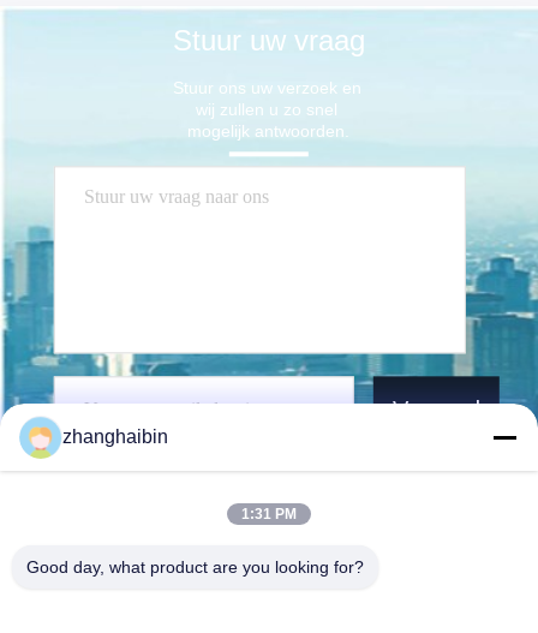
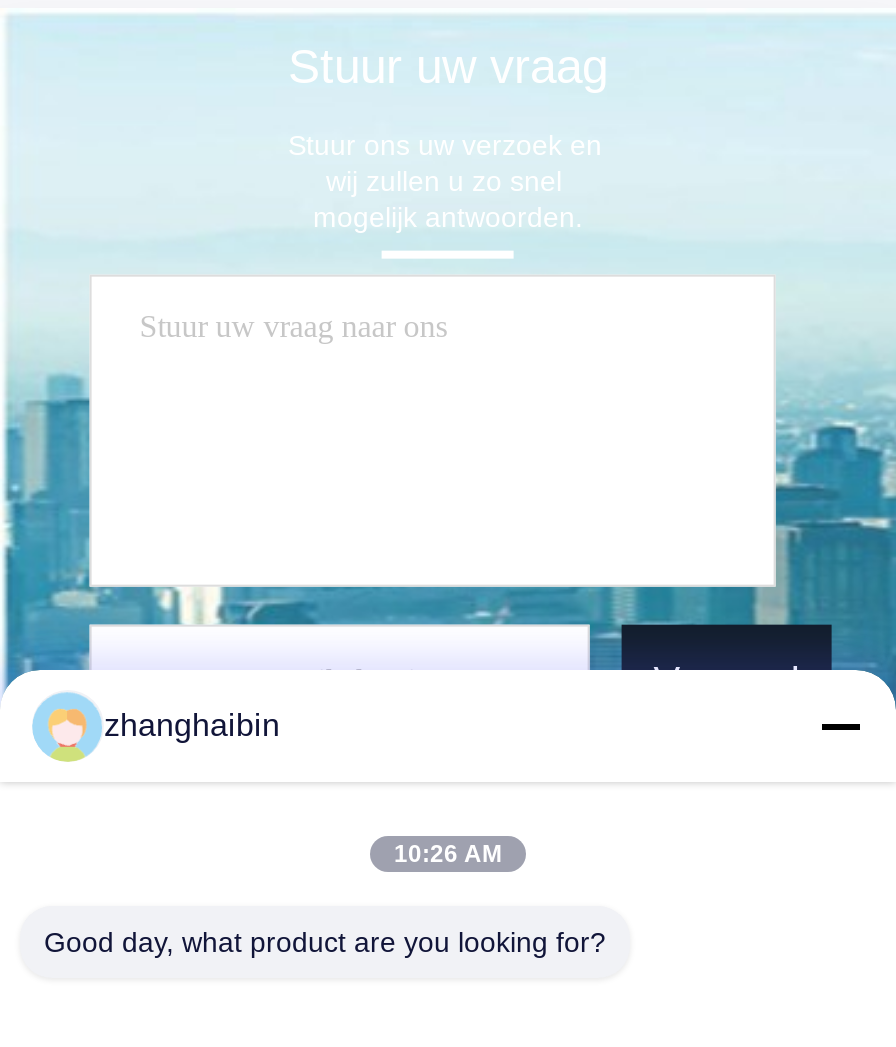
[241,506,297,522] 1:31 PM -> [394,840,502,868] 10:26 AM

